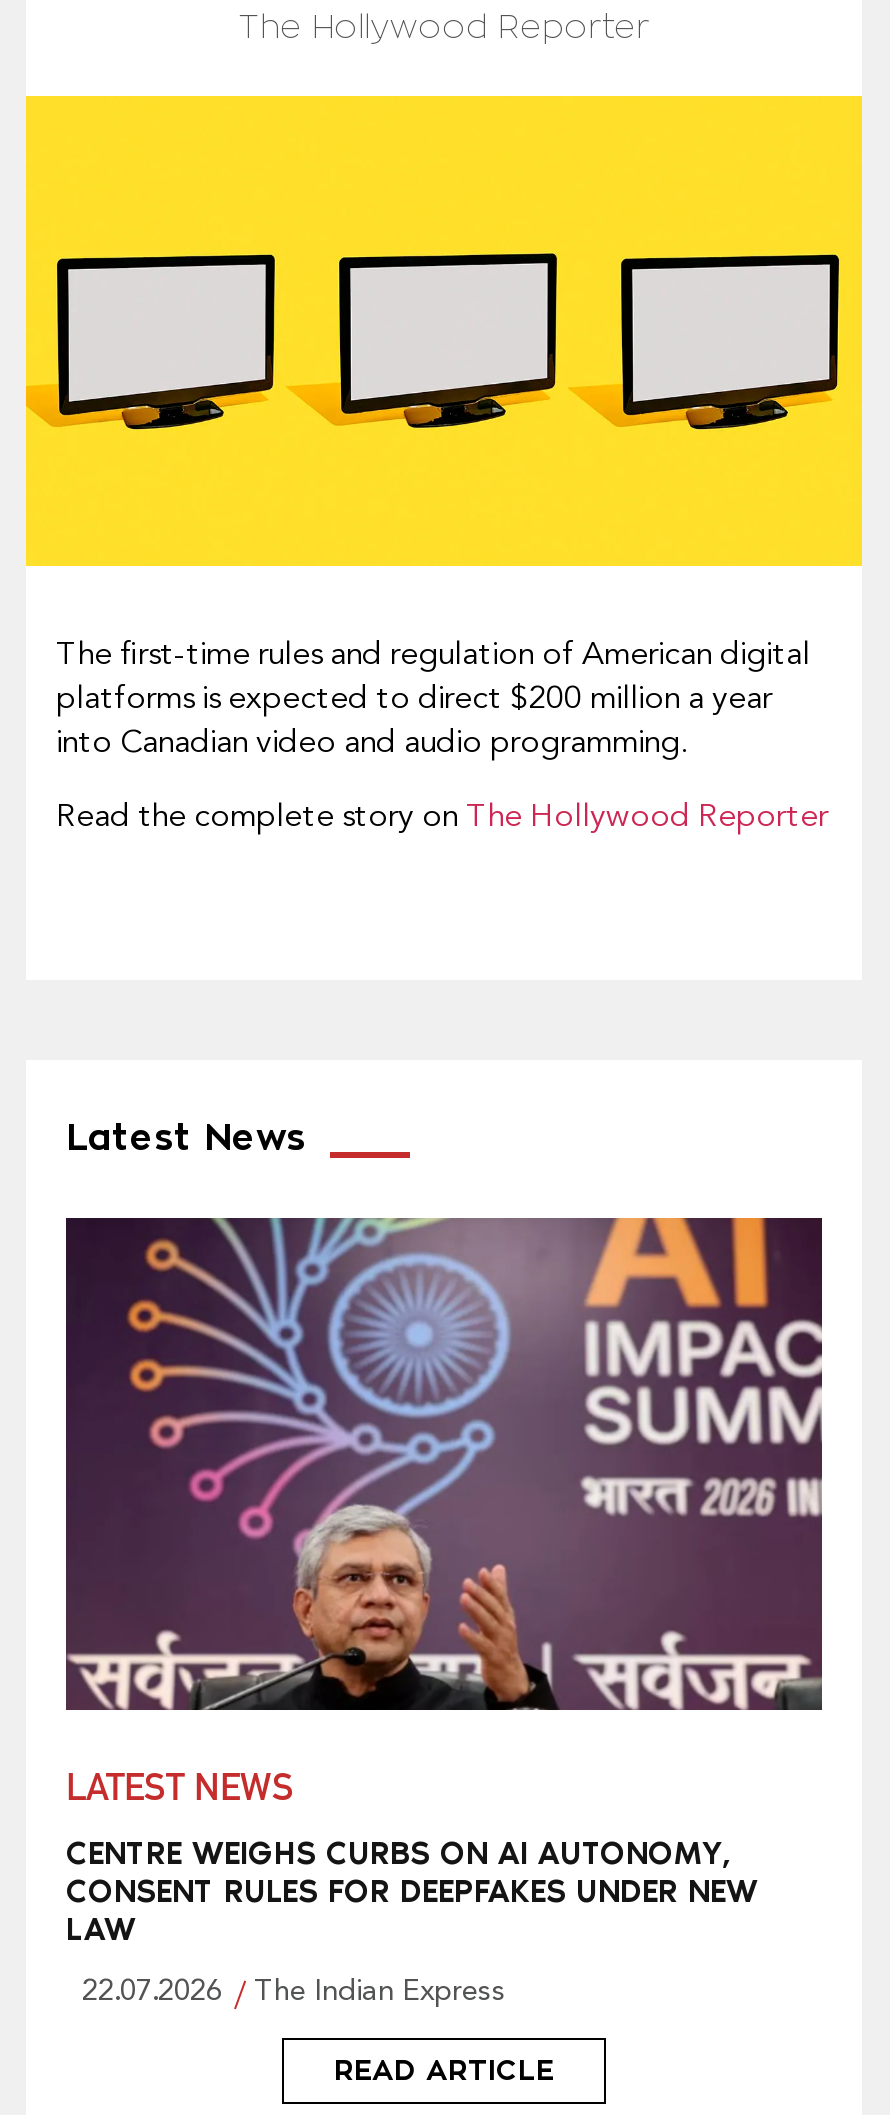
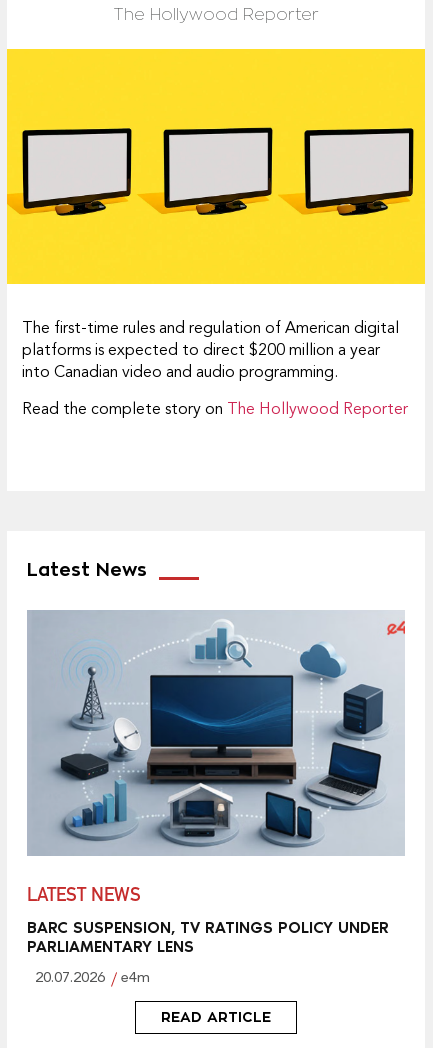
[66,1216,824,1712] [image] -> [28,610,406,856] [image]
[66,1834,758,1948] CENTRE WEIGHS CURBS ON AI AUTONOMY, | CONSENT RULES FOR DEEPFAKES UNDER NEW | LAW -> [27,918,389,956] BARC SUSPENSION, TV RATINGS POLICY UNDER | PARLIAMENTARY LENS
[82,1978,506,2008] 22.07.2026 | The Indian Express -> [35,971,150,986] 20.07.2026 | e4m

